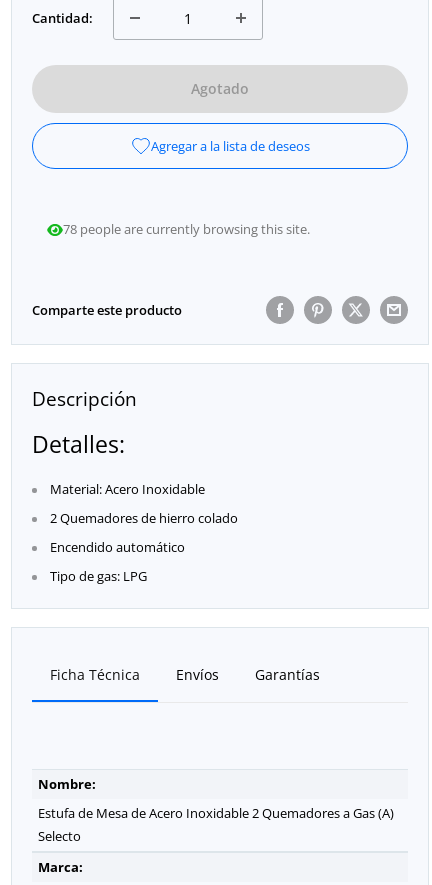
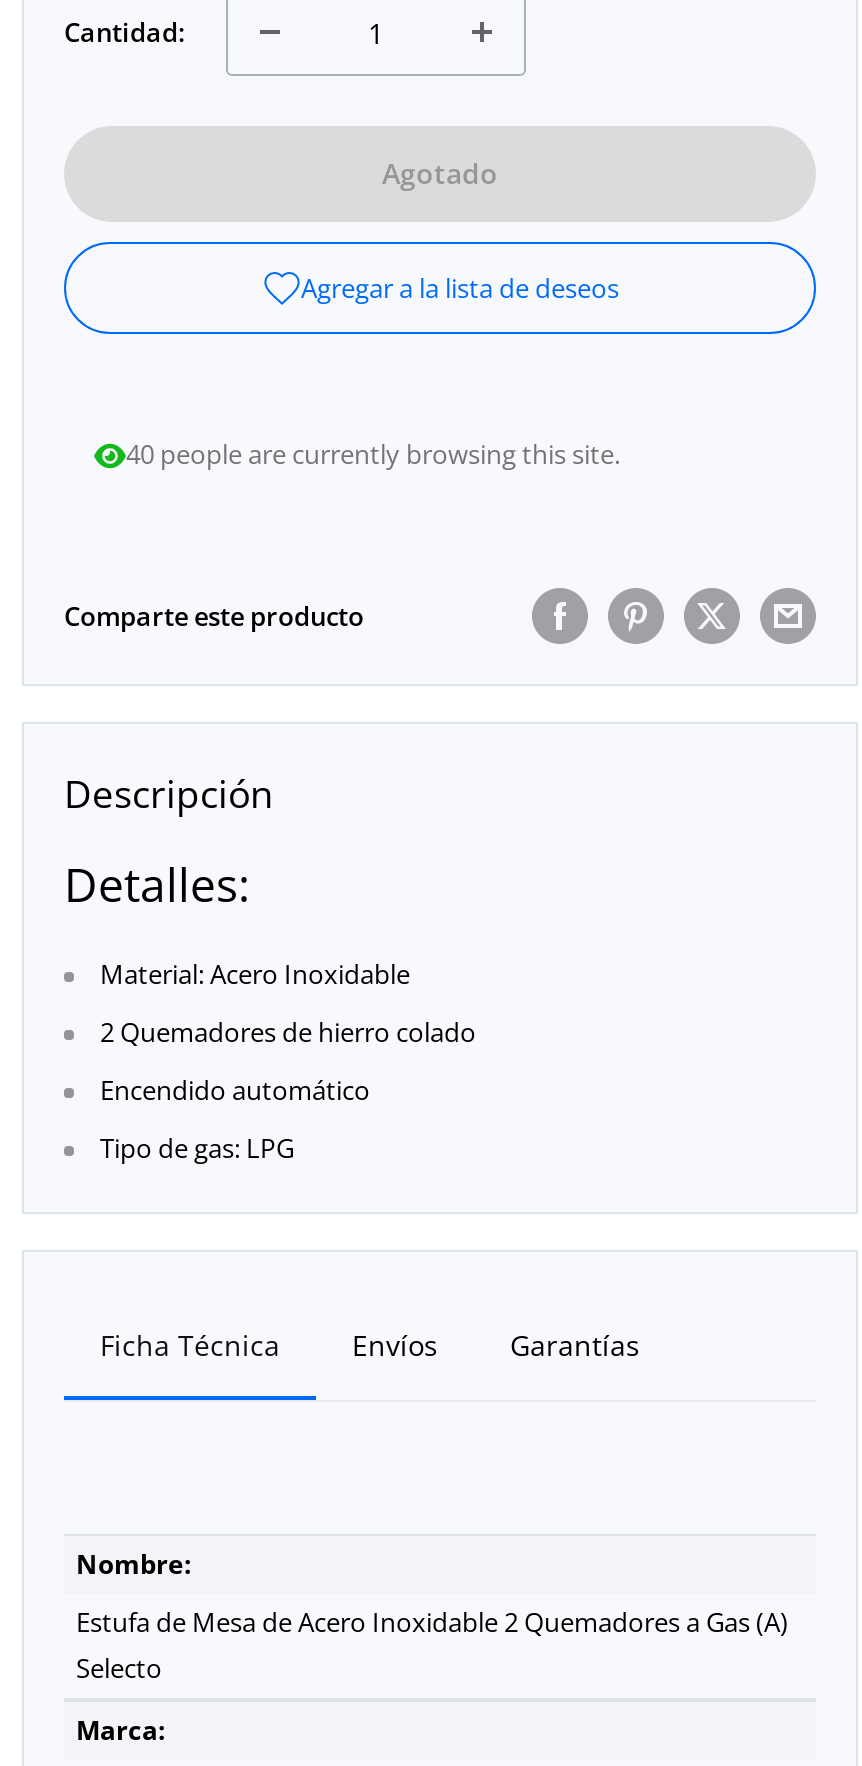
[63,220,310,238] 78 people are currently browsingthis site. -> [126,436,620,472] 40 people are currently browsingthis site.

